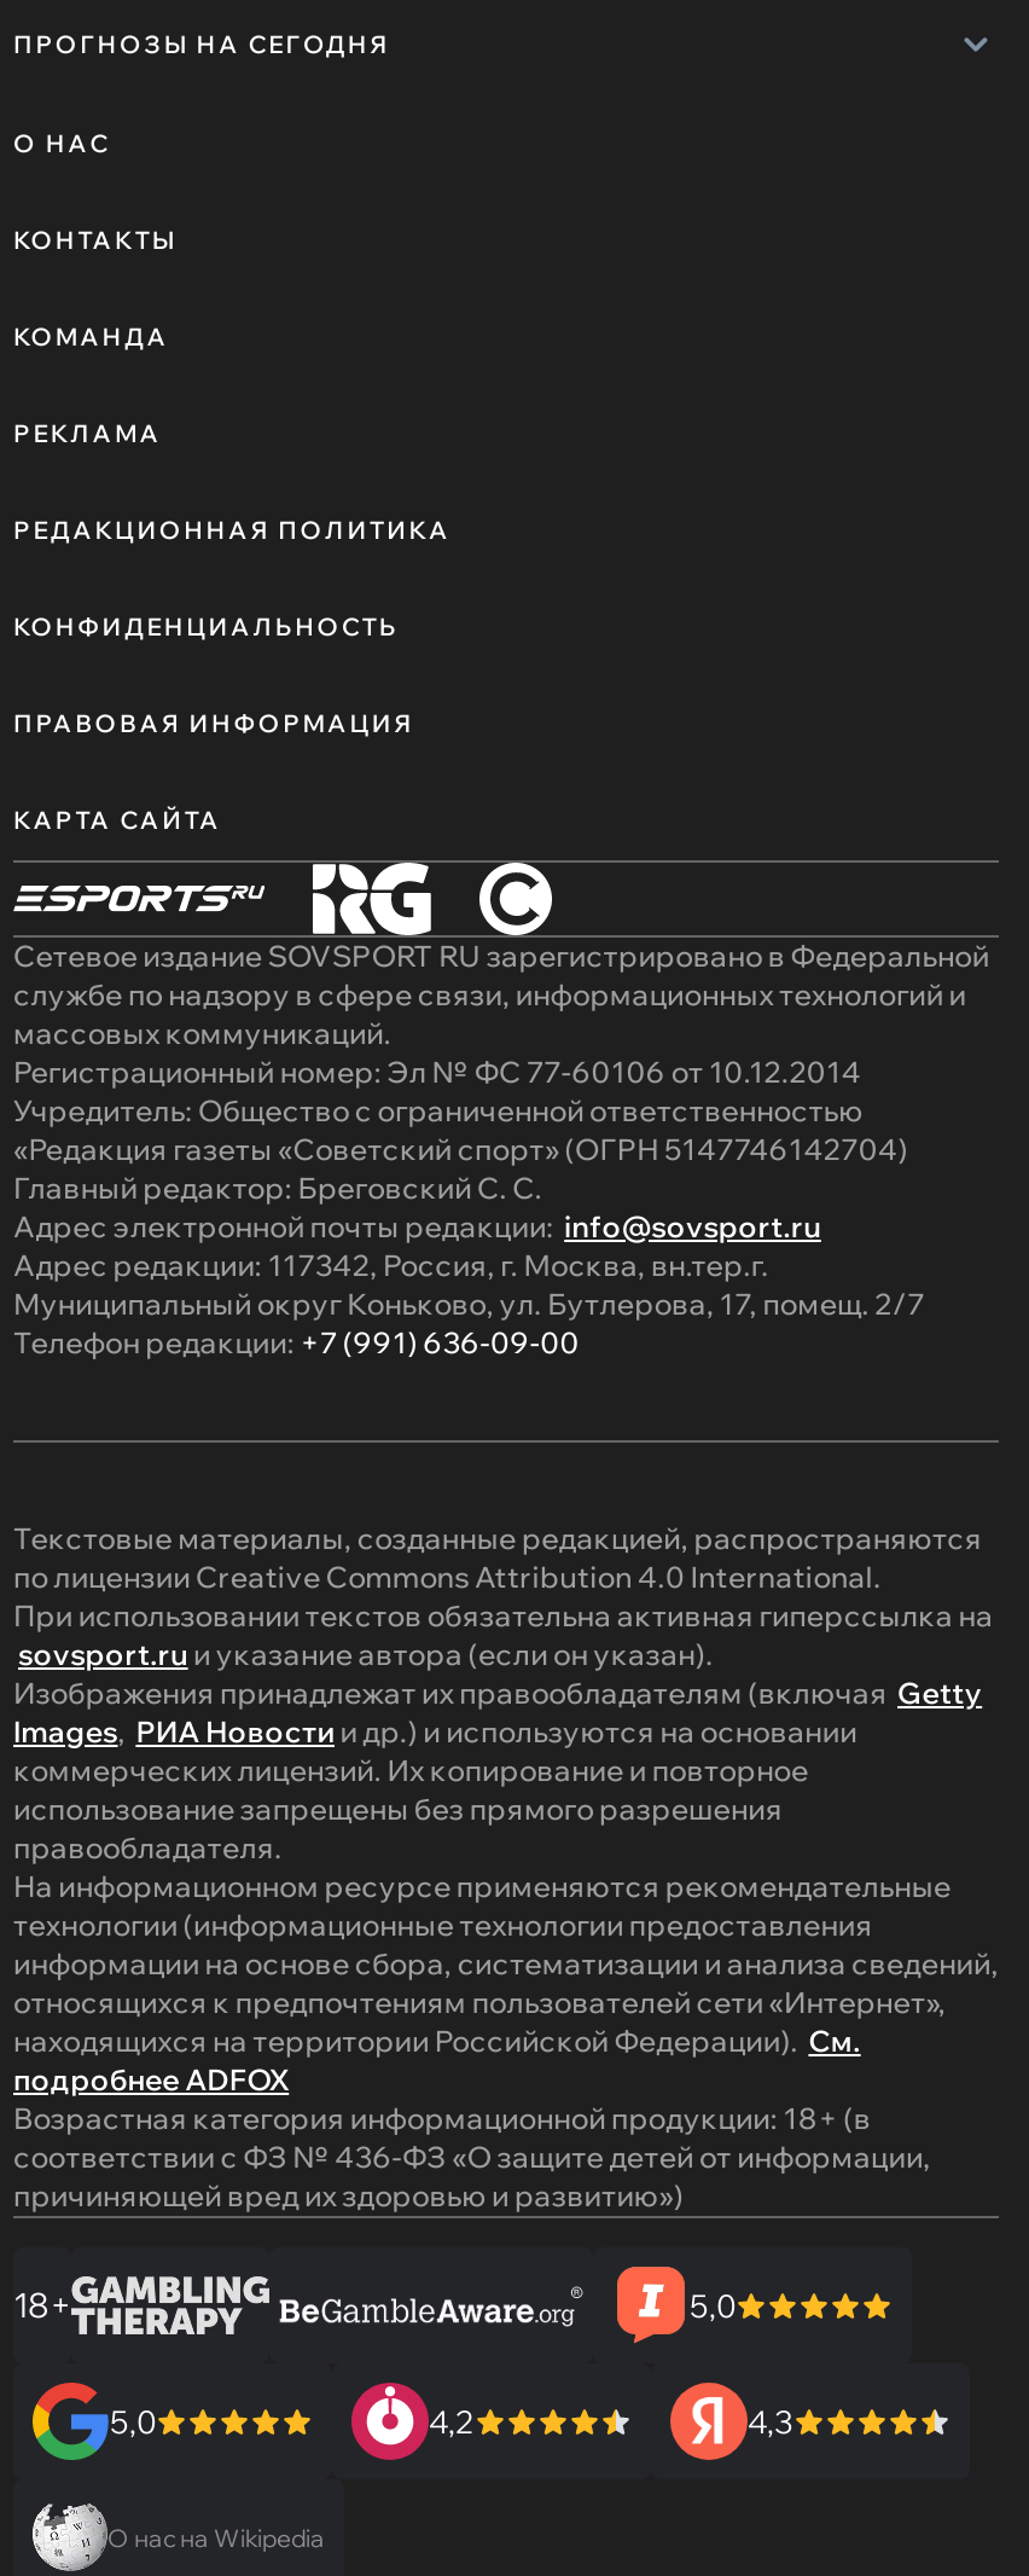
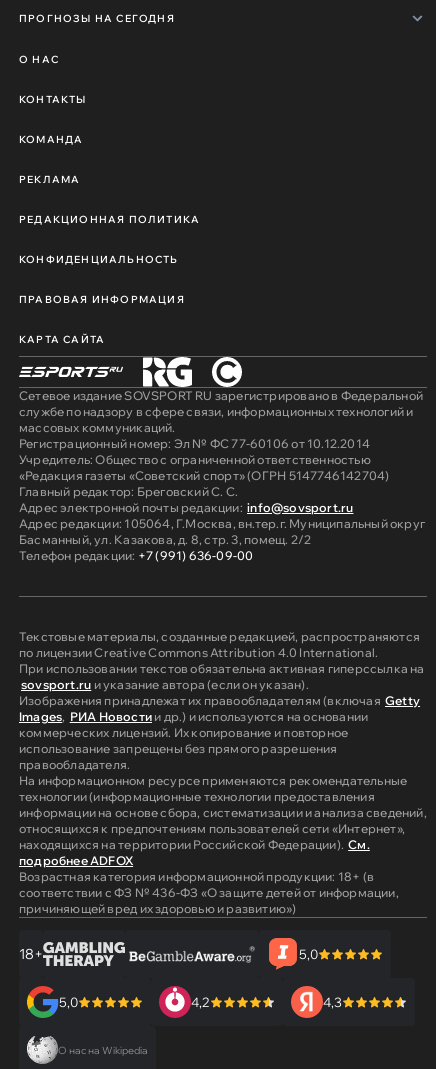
[13,1248,925,1323] Адрес редакции: 117342, Россия, г. Москва, вн.тер.г. | Муниципальный округ Коньково, ул. Бутлерова, 17, помещ. 2/7 -> [19,516,425,547] Адрес редакции: 105064, Г.Москва, вн.тер.г. Муниципальный округ | Басманный, ул. Казакова, д. 8, стр. 3, помещ. 2/2

